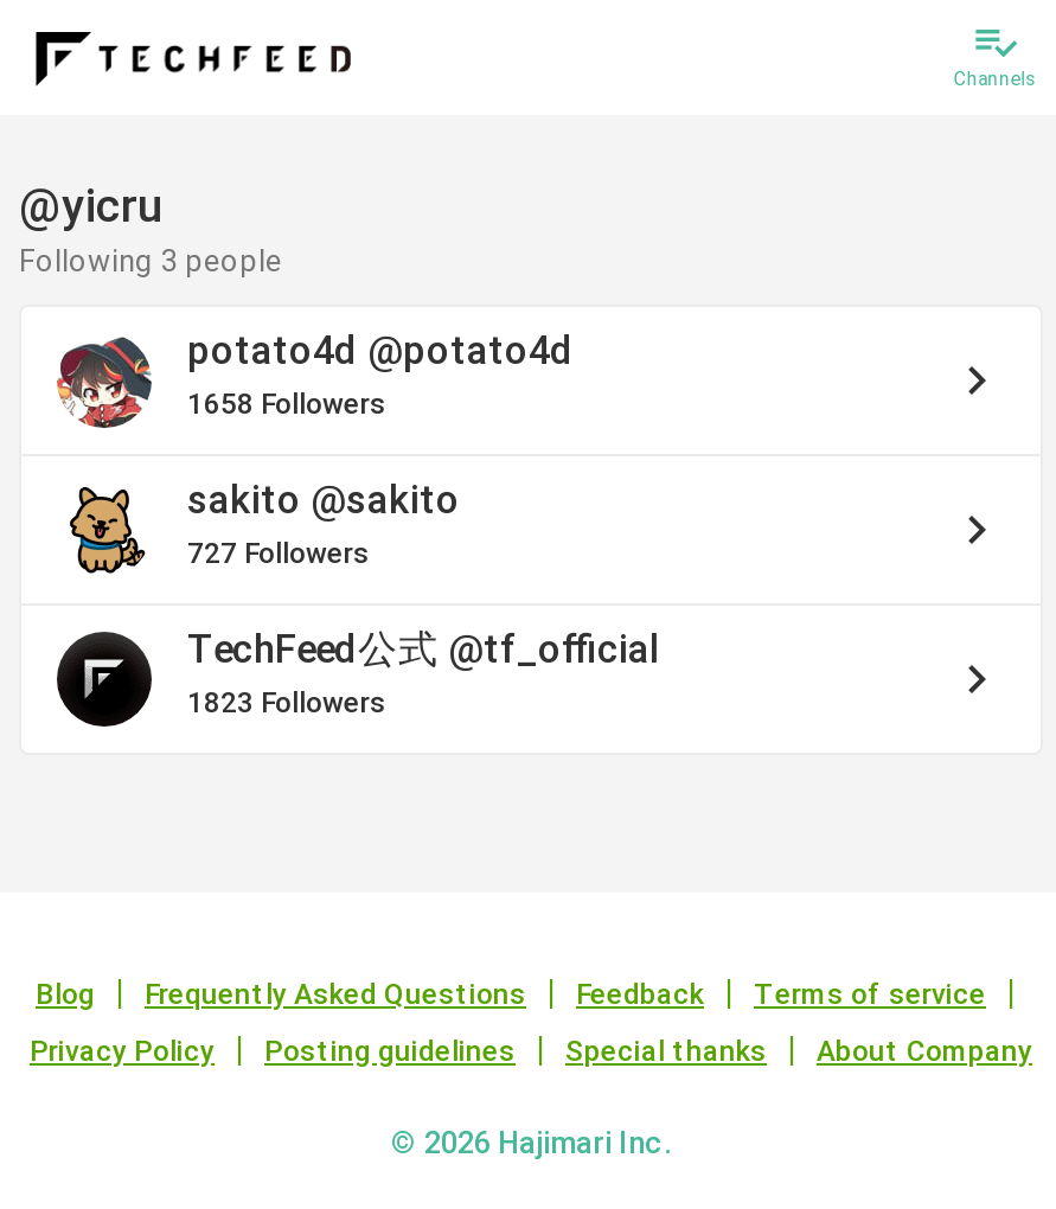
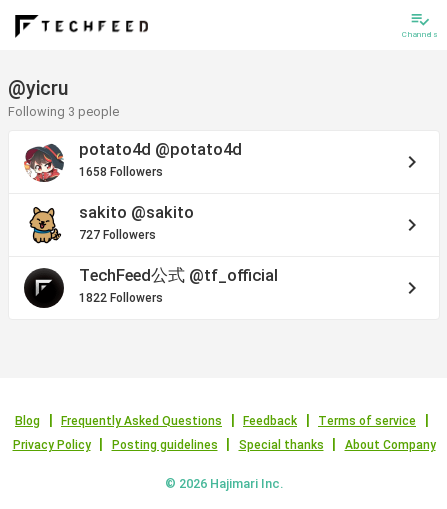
[187,686,386,719] 1823 Followers -> [79,291,163,305] 1822 Followers

